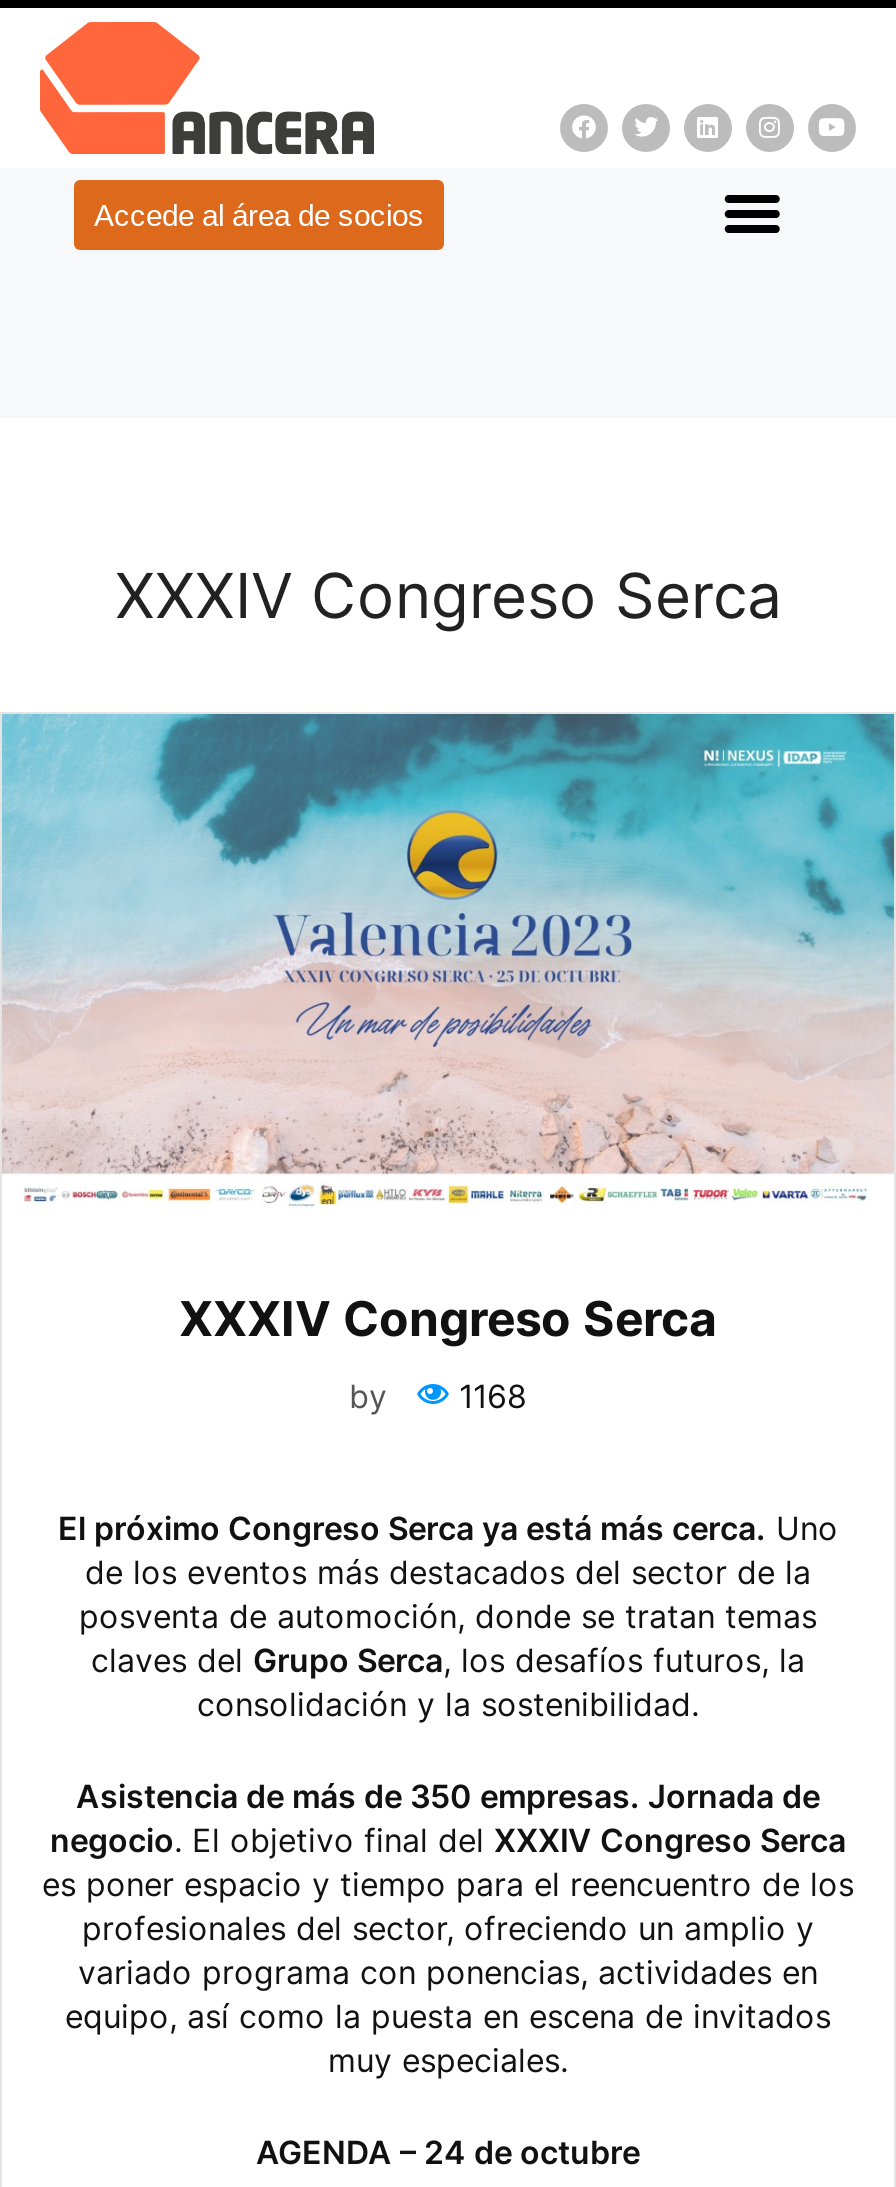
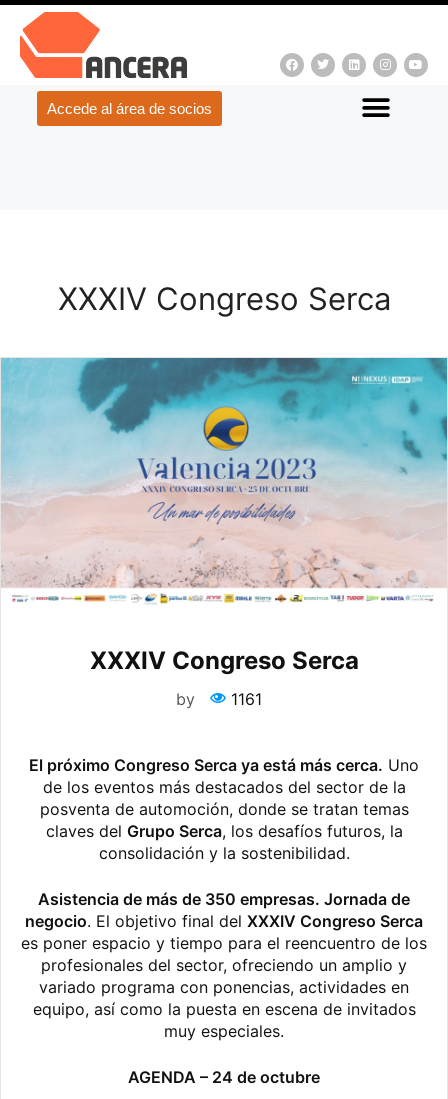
[349,1376,527,1416] by 1168 -> [176,689,262,709] by 1161

